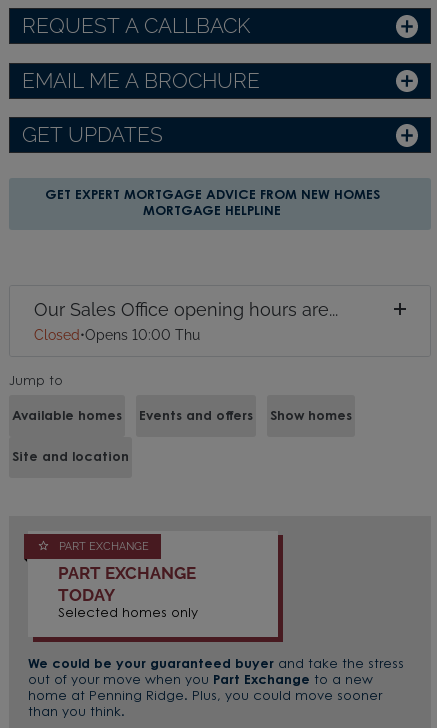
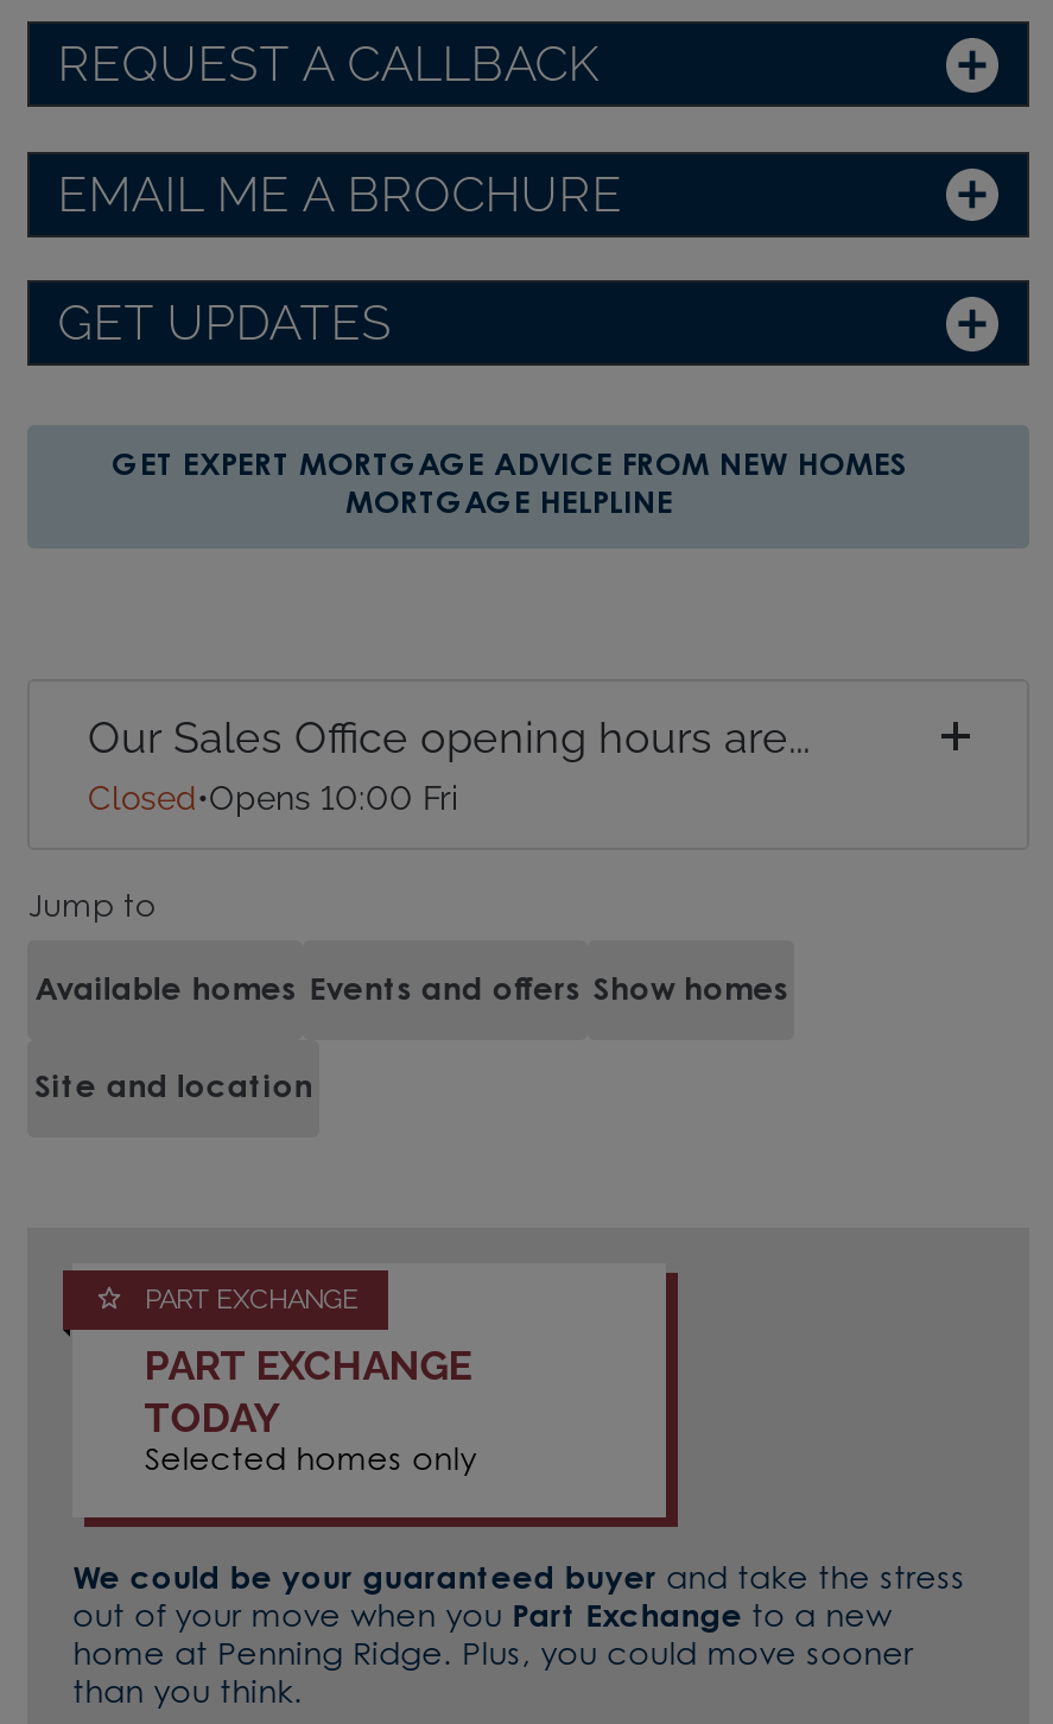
[34,327,200,343] Closed•Opens 10:00 Thu -> [88,778,458,816] Closed•Opens 10:00 Fri

